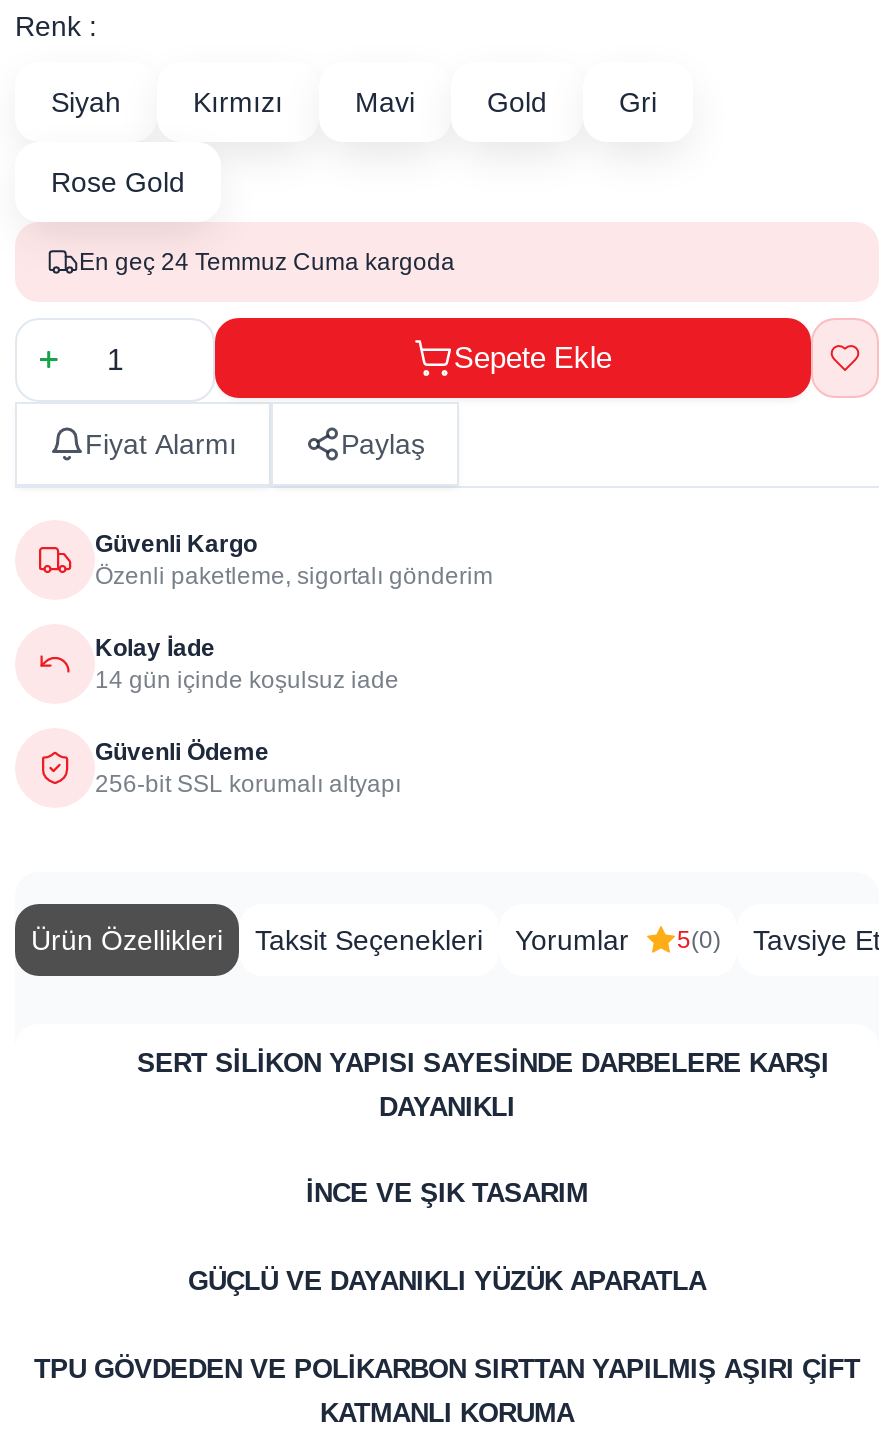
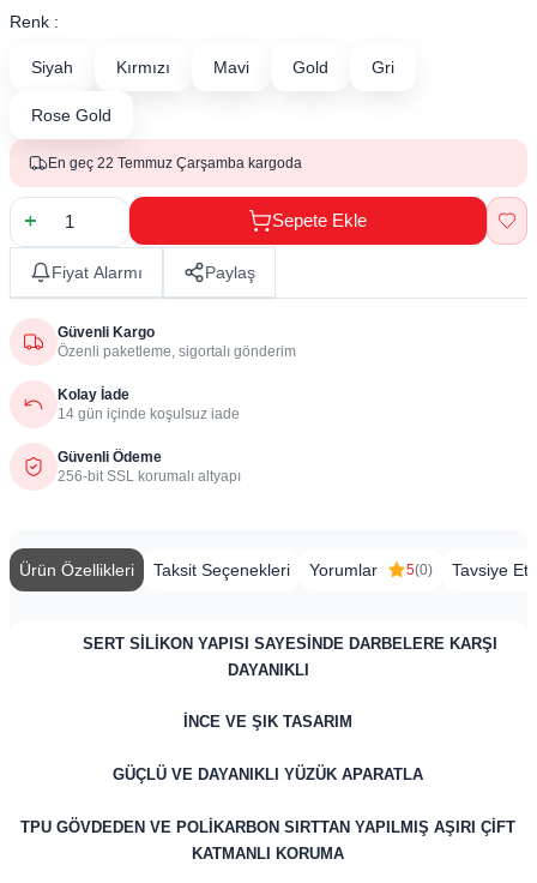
[79,248,455,276] En geç 24 Temmuz Cuma kargoda -> [48,155,302,171] En geç 22 Temmuz Çarşamba kargoda

